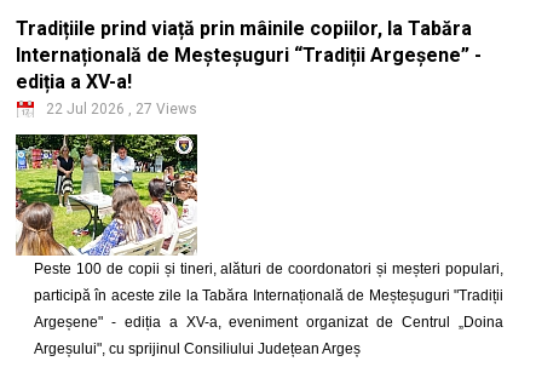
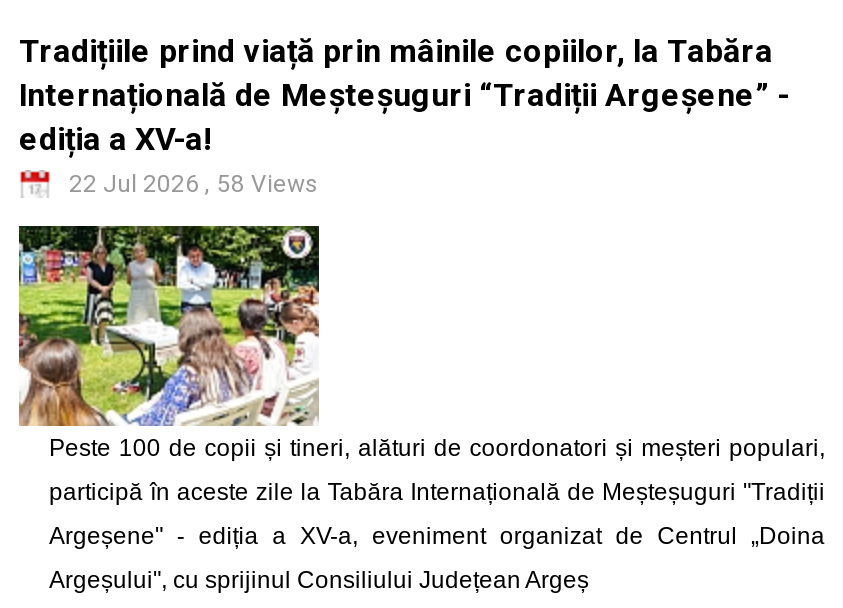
[46,101,197,117] 22 Jul 2026, 27 Views -> [69,170,319,198] 22 Jul 2026, 58 Views

